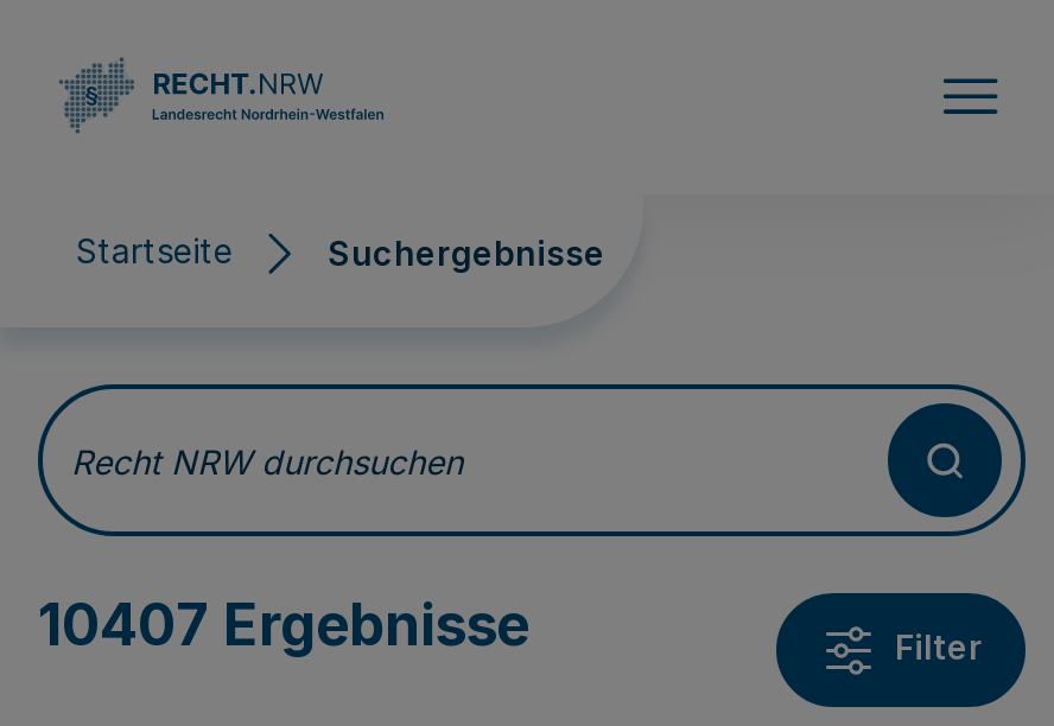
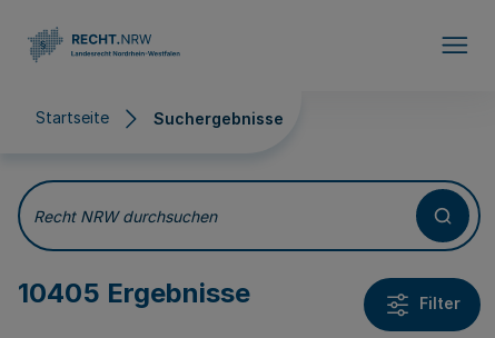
[38,591,529,660] 10407 Ergebnisse -> [18,277,250,309] 10405 Ergebnisse

